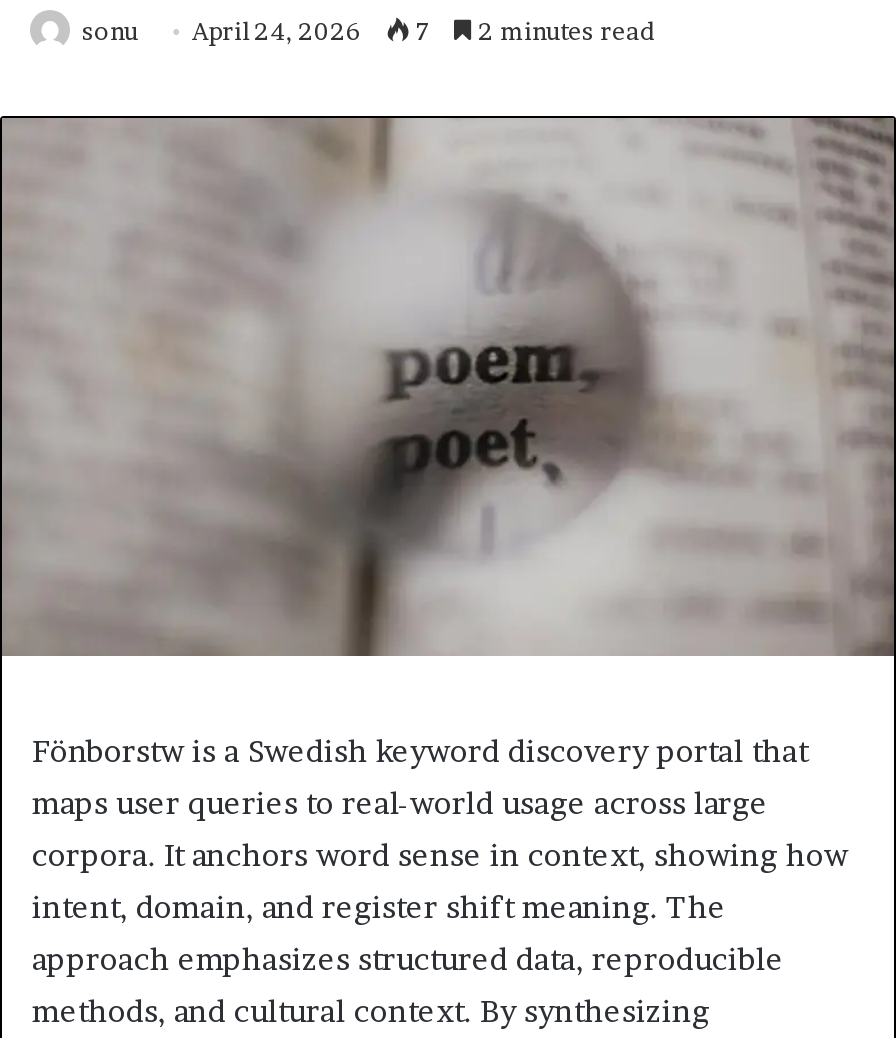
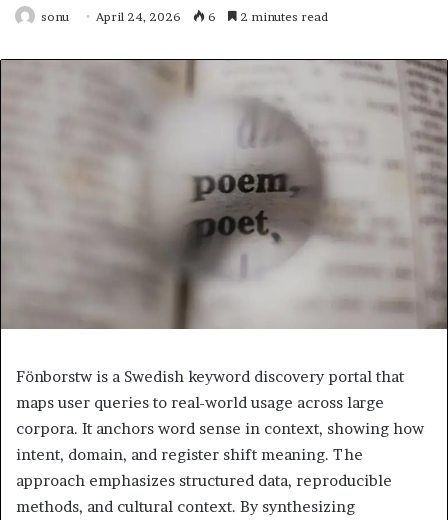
[82,16,654,46] sonu April 24, 2026 7 2 minutes read -> [41,9,328,24] sonu April 24, 2026 6 2 minutes read

